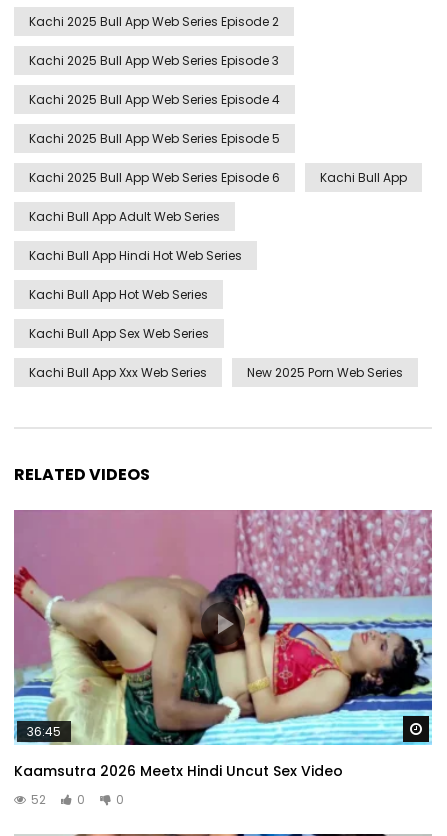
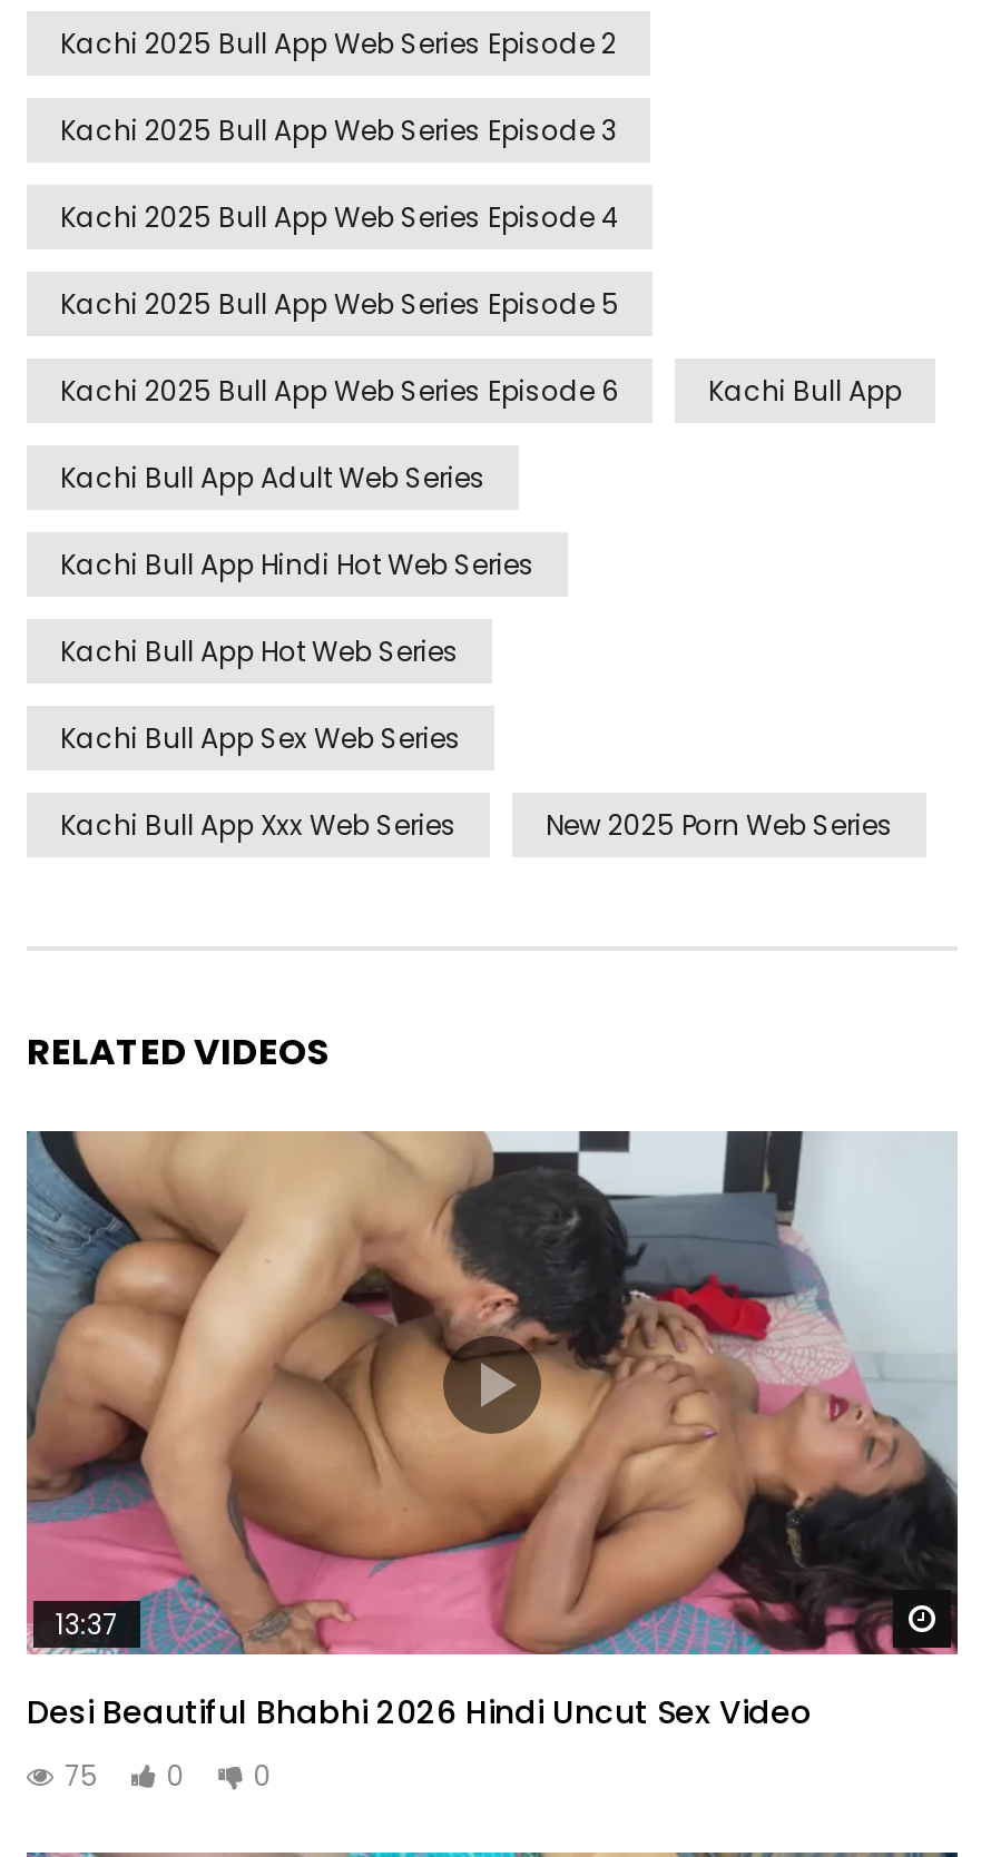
[13,509,433,746] [image] | 36:45 -> [24,1129,960,1657] [image] | 13:37
[14,761,343,781] Kaamsutra 2026 Meetx Hindi Uncut Sex Video -> [27,1690,813,1734] Desi Beautiful Bhabhi 2026 Hindi Uncut Sex Video
[31,791,124,808] 52 0 0 -> [65,1756,272,1794] 75 0 0

